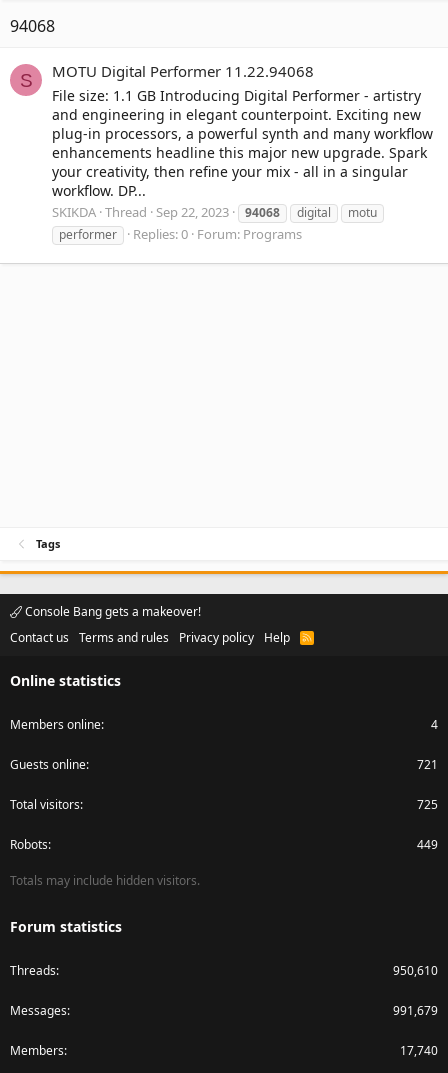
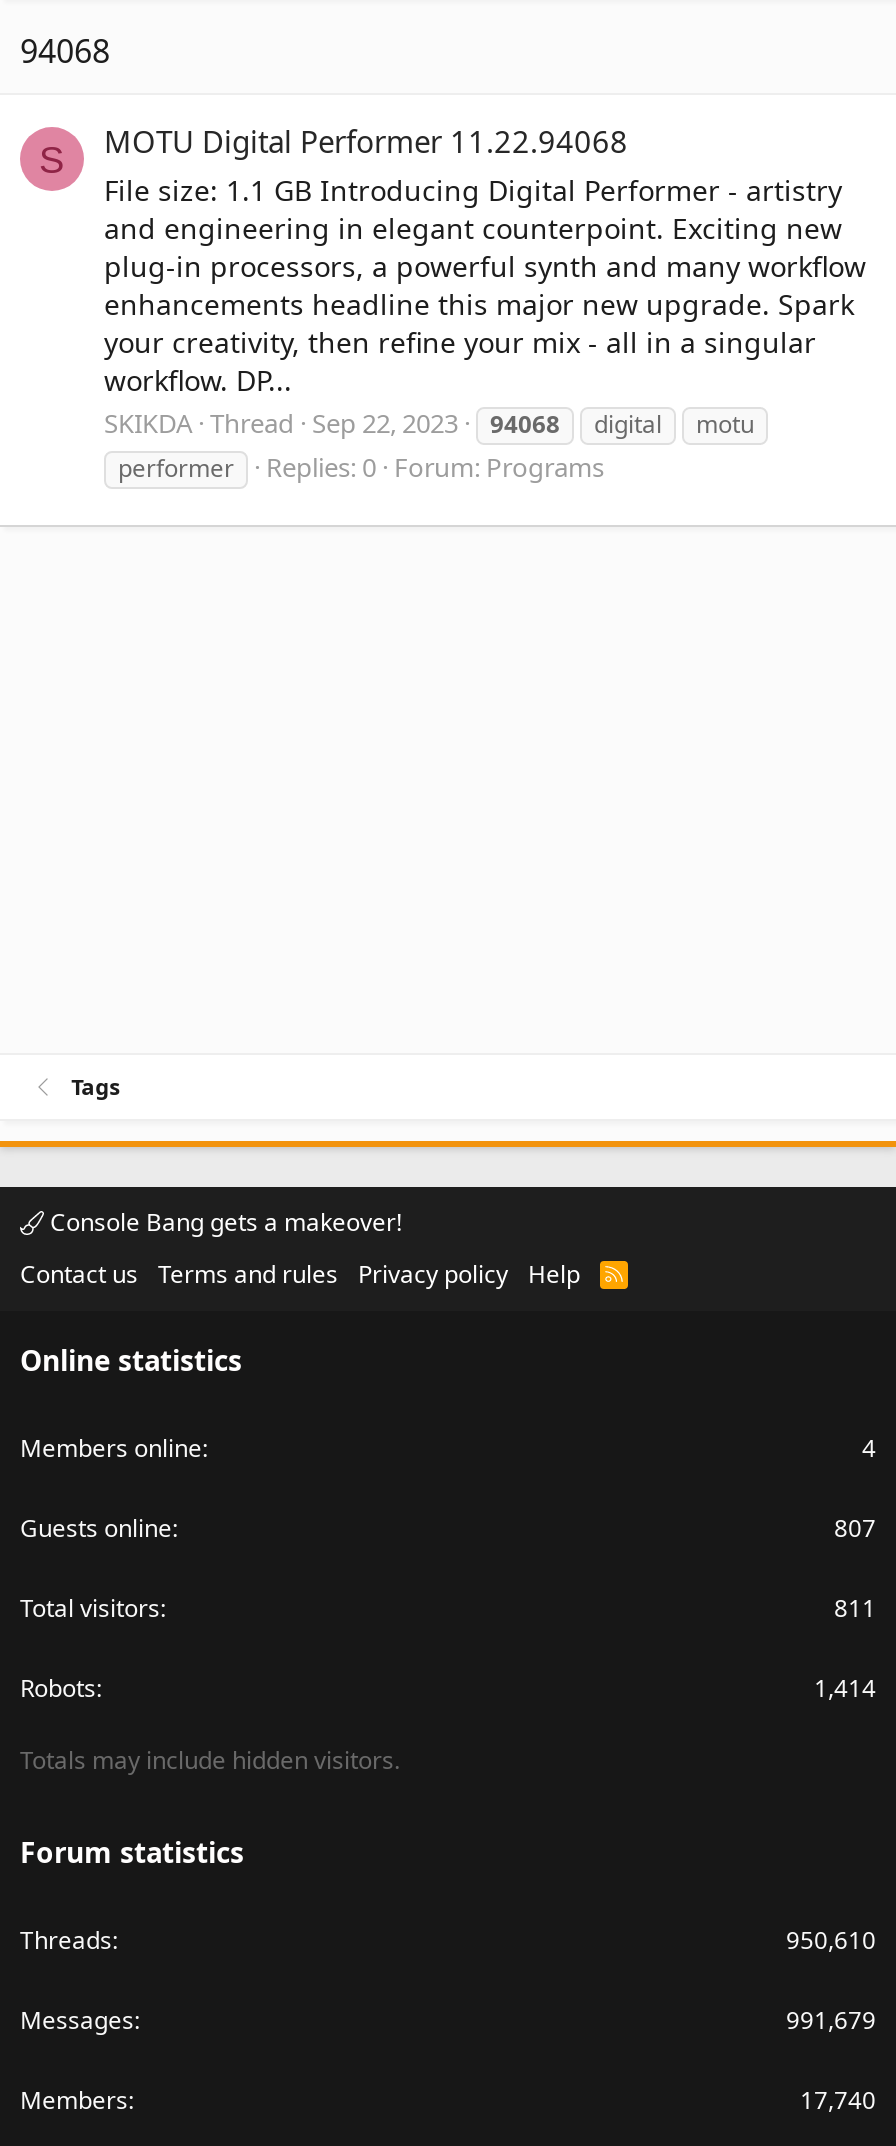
[417,756,438,773] 721 -> [834,1511,876,1545] 807
[417,796,438,813] 725 -> [834,1591,876,1625] 811
[417,836,438,853] 449 -> [814,1671,876,1705] 1,414

